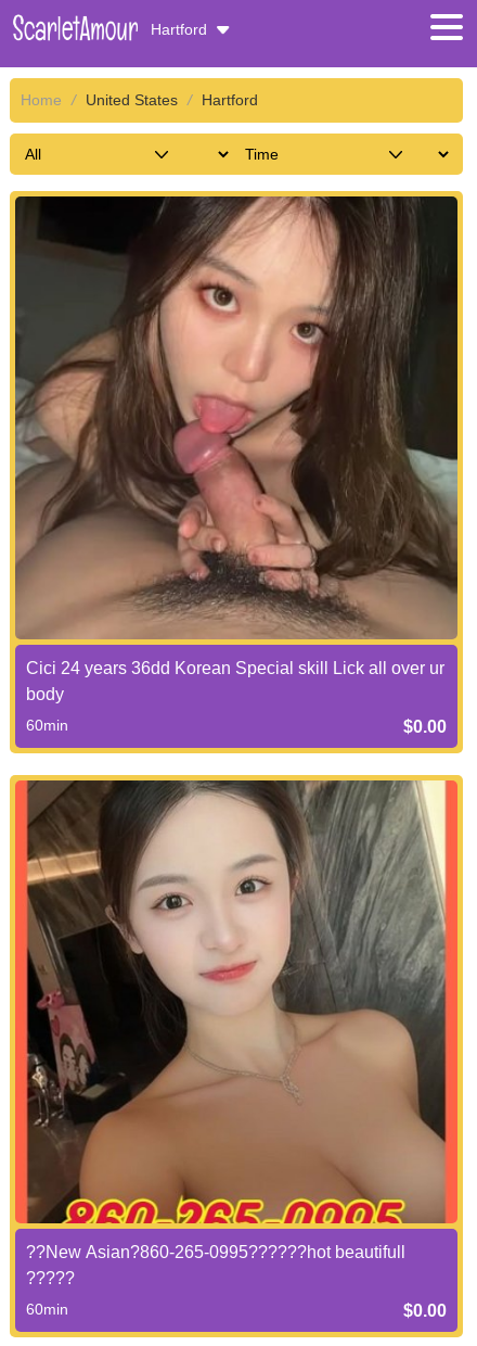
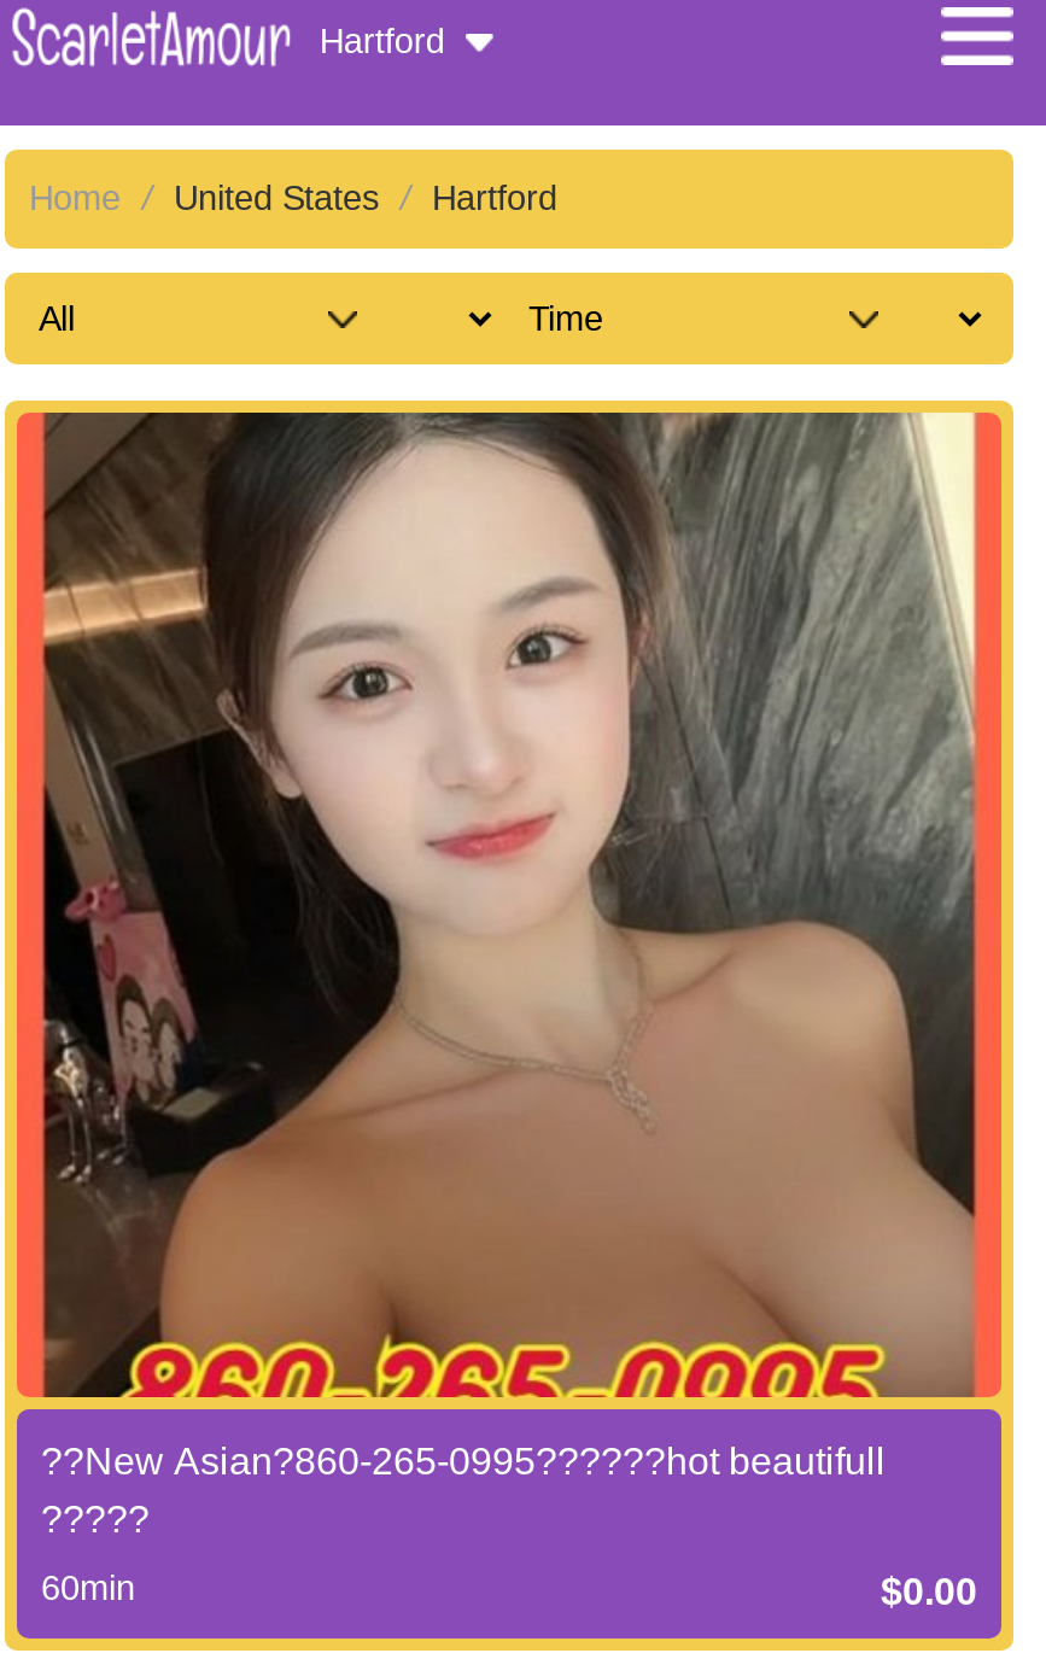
[14,195,459,736] [image] | Cici 24 years 36dd Korean Special skill Lick all over ur | body | 60min | $0.00 -> none

